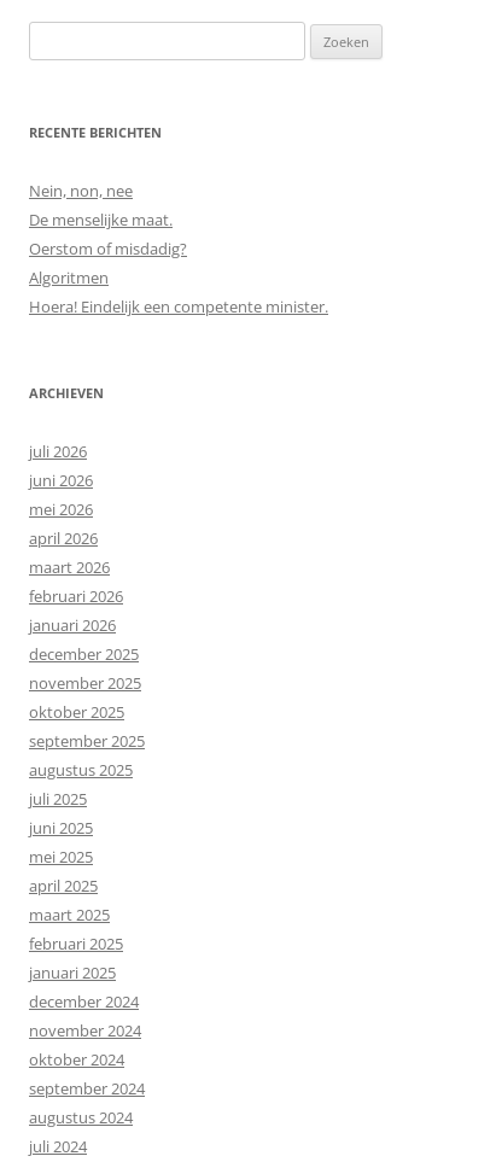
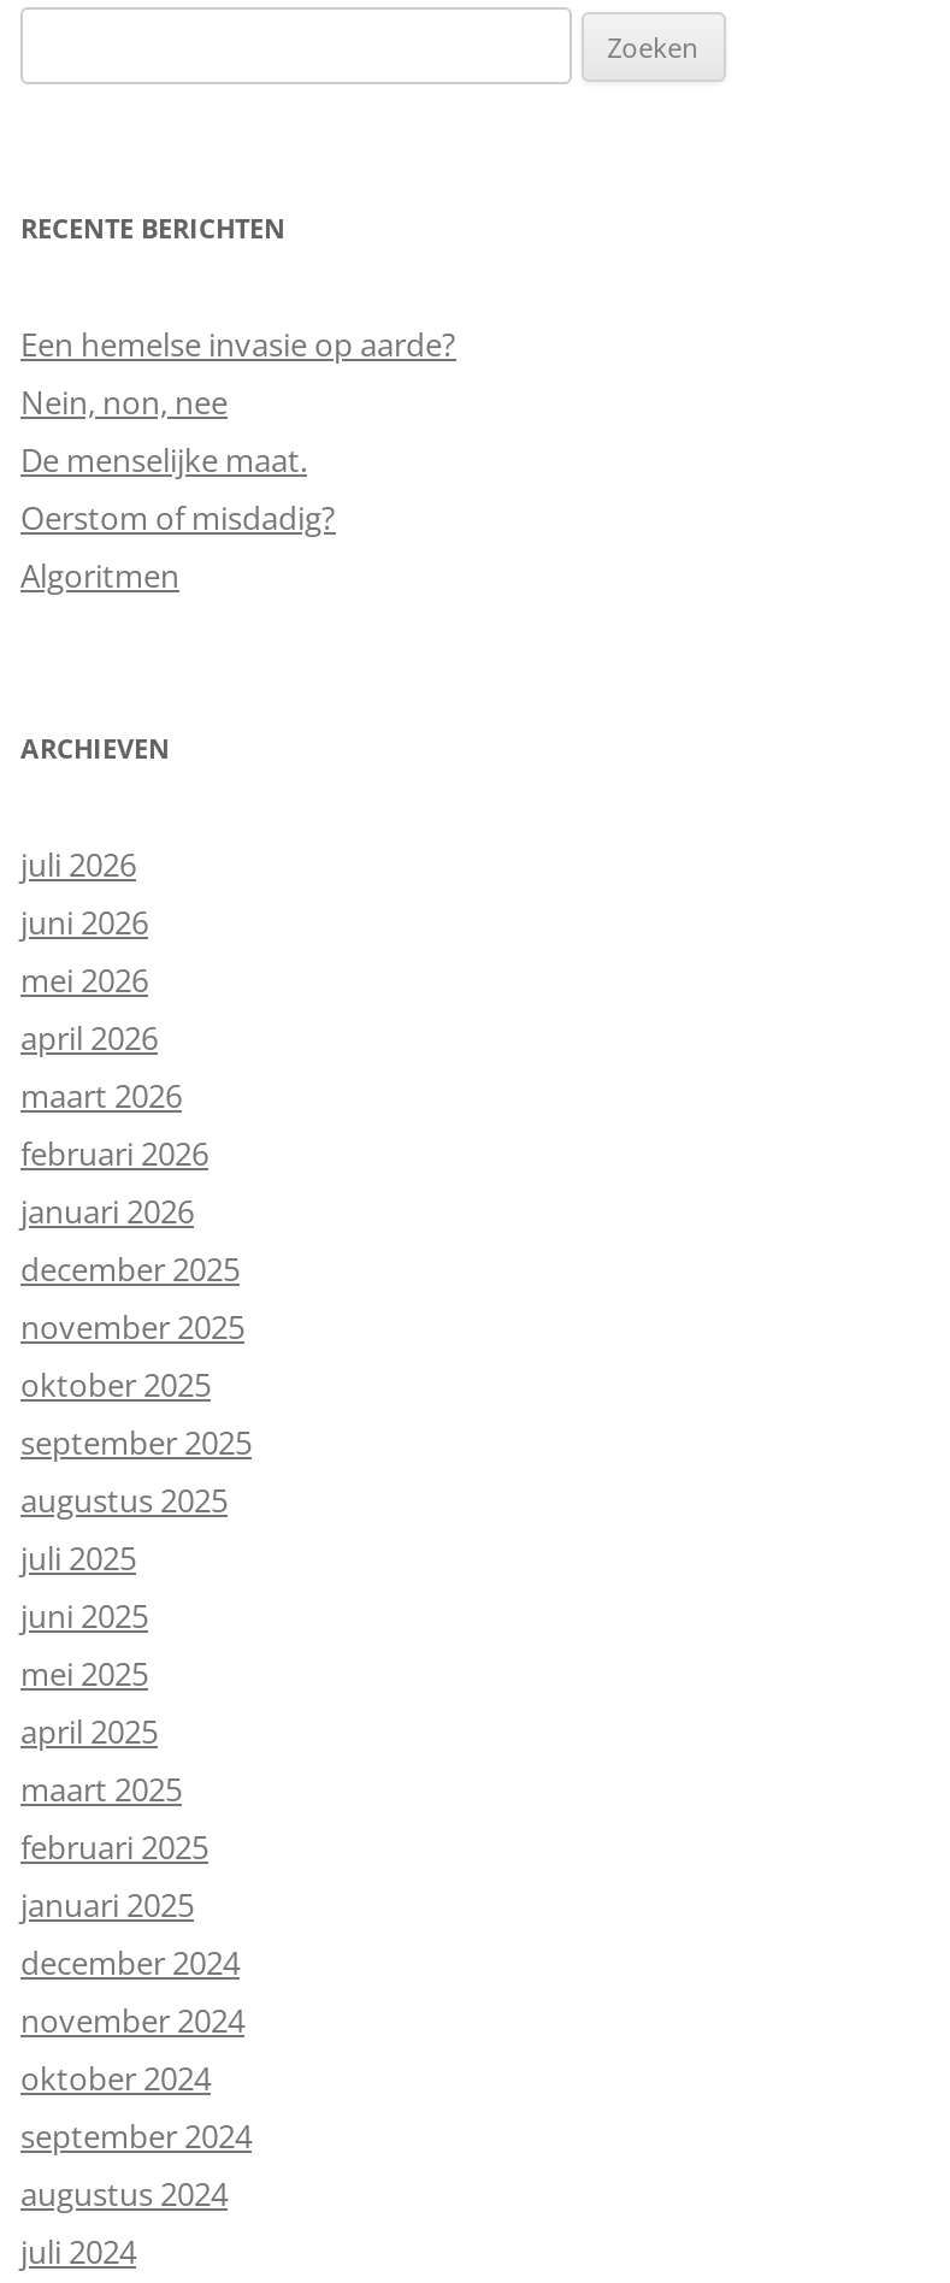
none -> [20,323,456,366] Een hemelse invasie op aarde?
moved [29,180,187,288] -> [20,380,336,597]: Nein, non, nee | De menselijke maat. | Oerstom of misdadig? | Algoritmen
[29,296,328,317] Hoera! Eindelijk een competente minister. -> none

